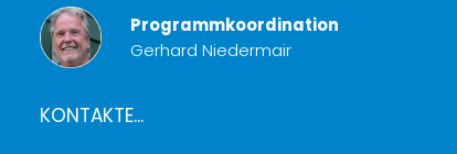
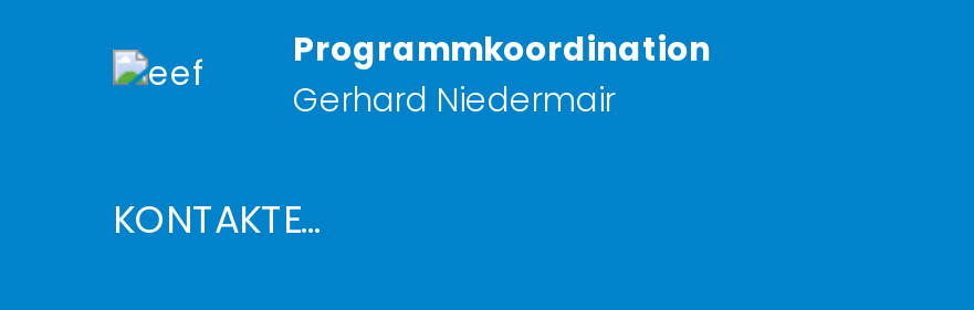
[40,5,103,69] [image] -> [113,12,237,125] [image]

